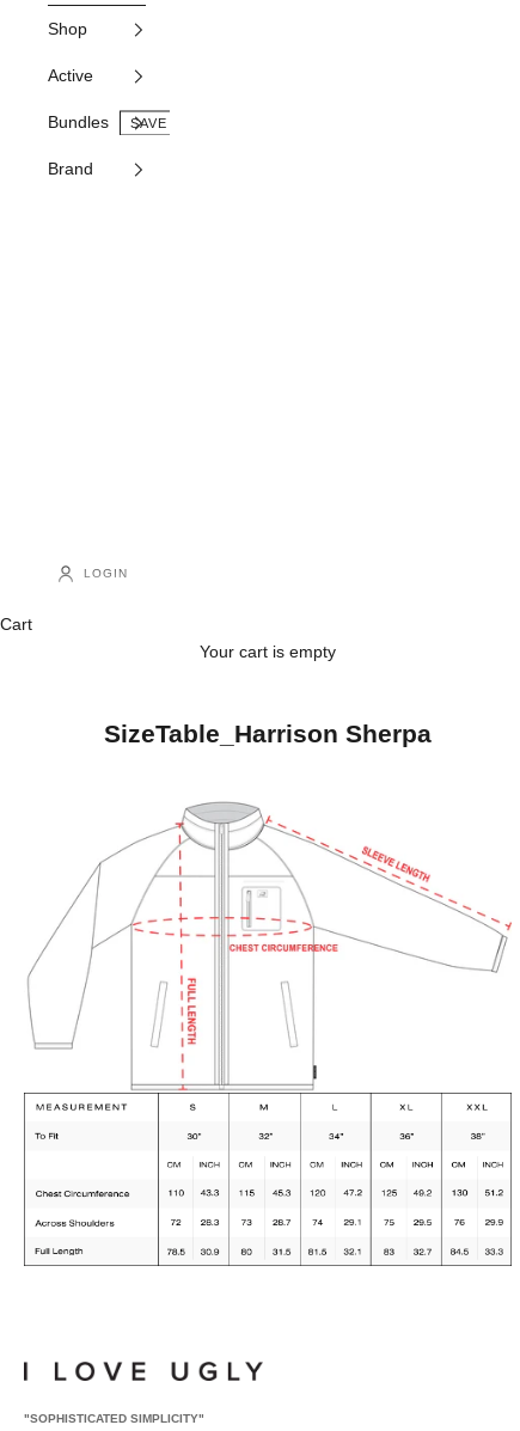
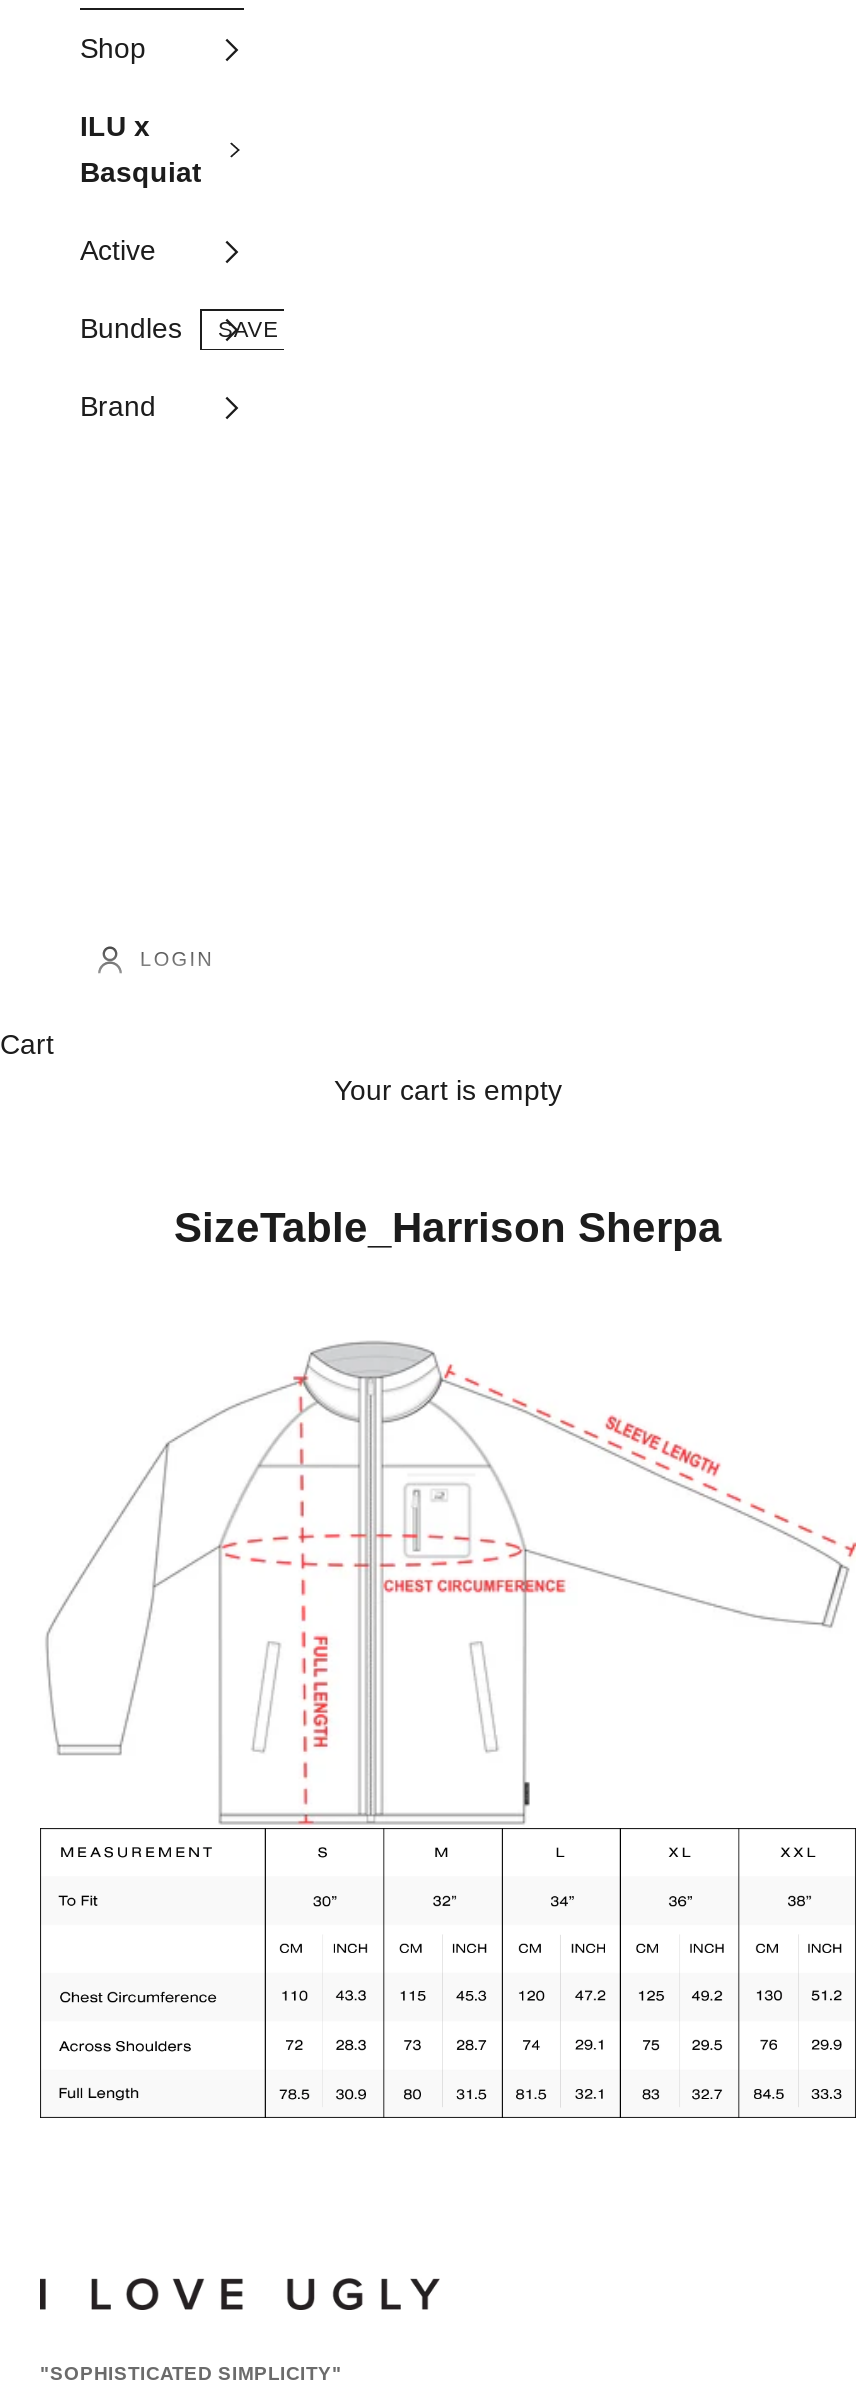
none -> [80,110,202,188] ILU x | Basquiat
moved [48,66,109,178] -> [80,234,182,422]: Active | Bundles | Brand

